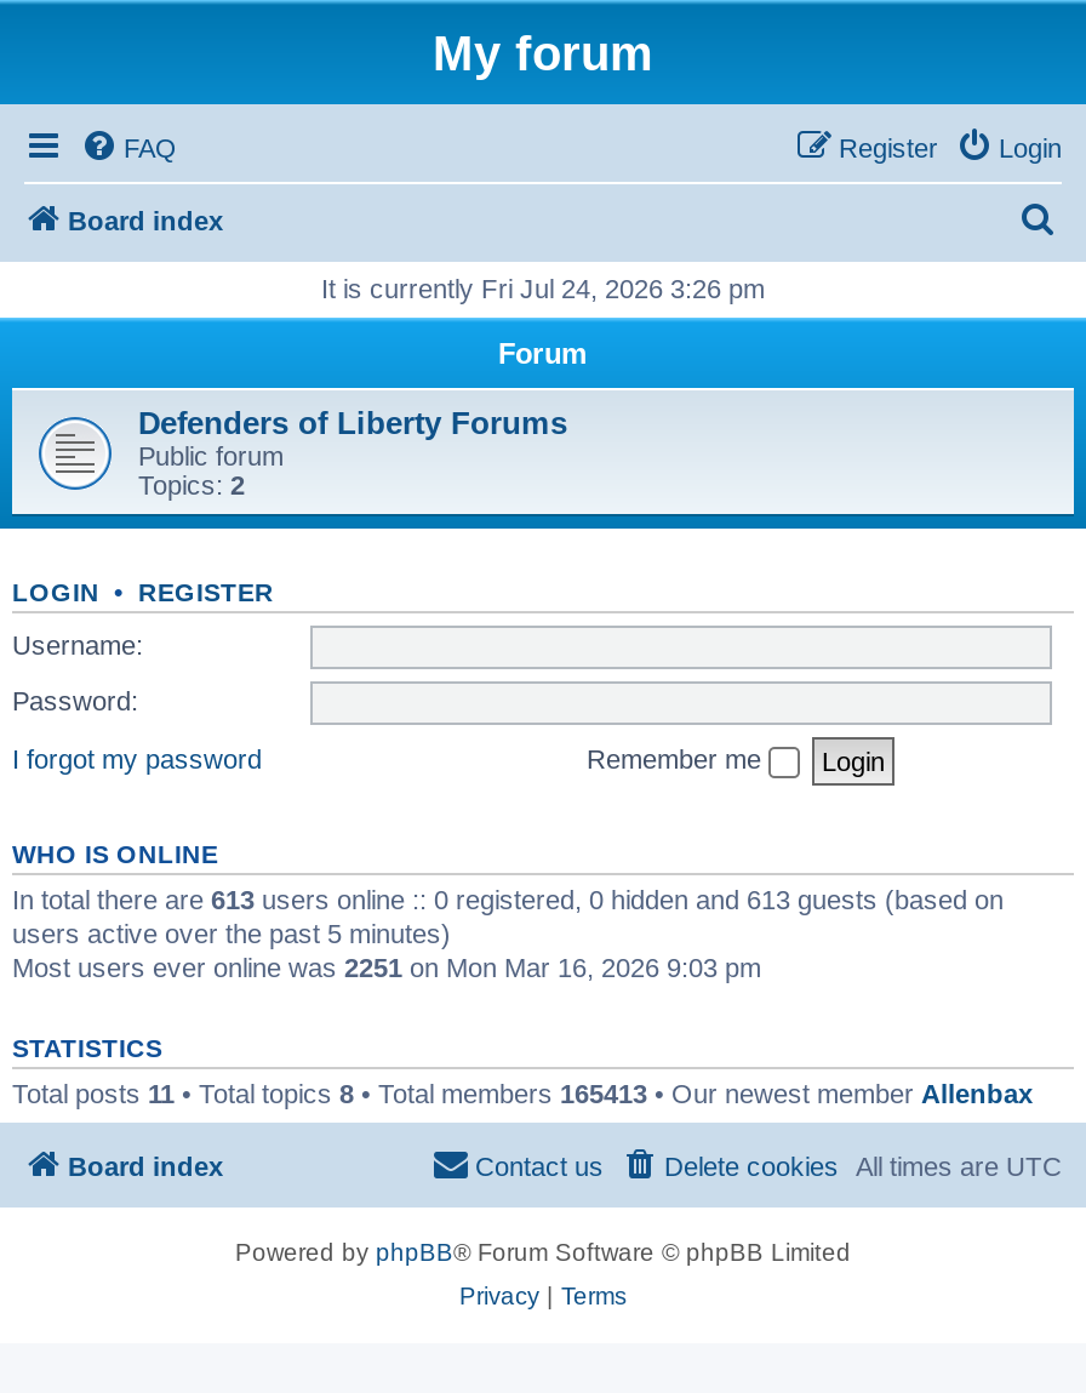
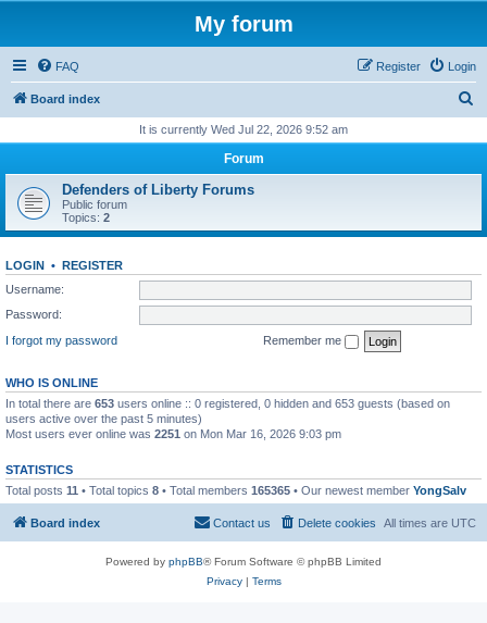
[321,274,765,303] It is currently Fri Jul 24, 2026 3:26 pm -> [139,123,348,136] It is currently Wed Jul 22, 2026 9:52 am
[12,884,1004,913] In total there are 613 users online :: 0 registered, 0 hidden and 613 guests (based on -> [5,396,450,409] In total there are 653 users online :: 0 registered, 0 hidden and 653 guests (based on
[12,1078,1033,1107] Total posts 11 • Total topics 8 • Total members 165413 • Our newest member Allenbax -> [5,483,466,496] Total posts 11 • Total topics 8 • Total members 165365 • Our newest member YongSalv

